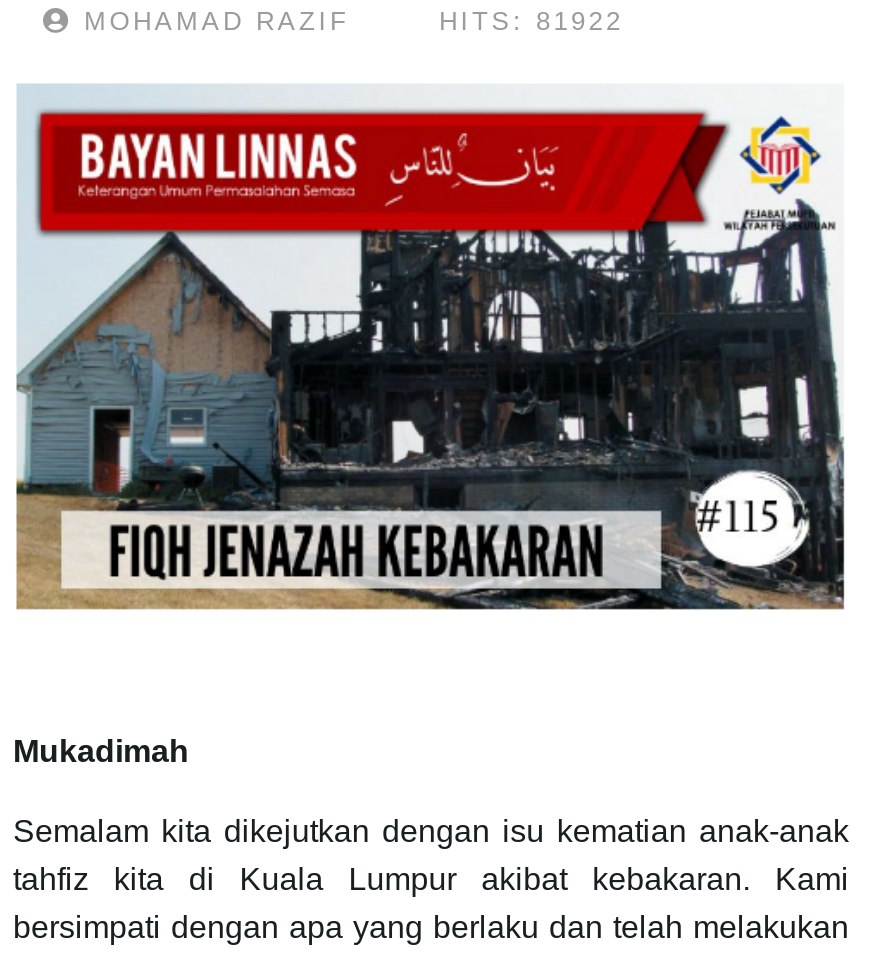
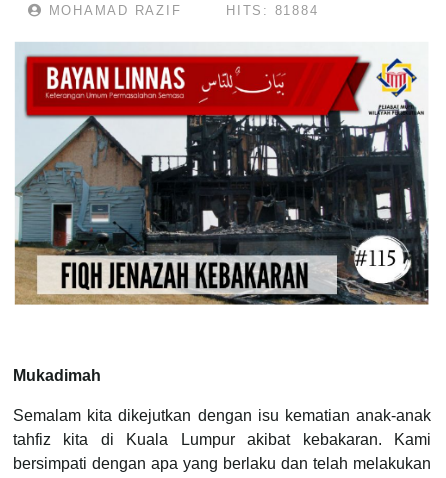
[439,7,623,37] HITS: 81922 -> [226,3,318,18] HITS: 81884

